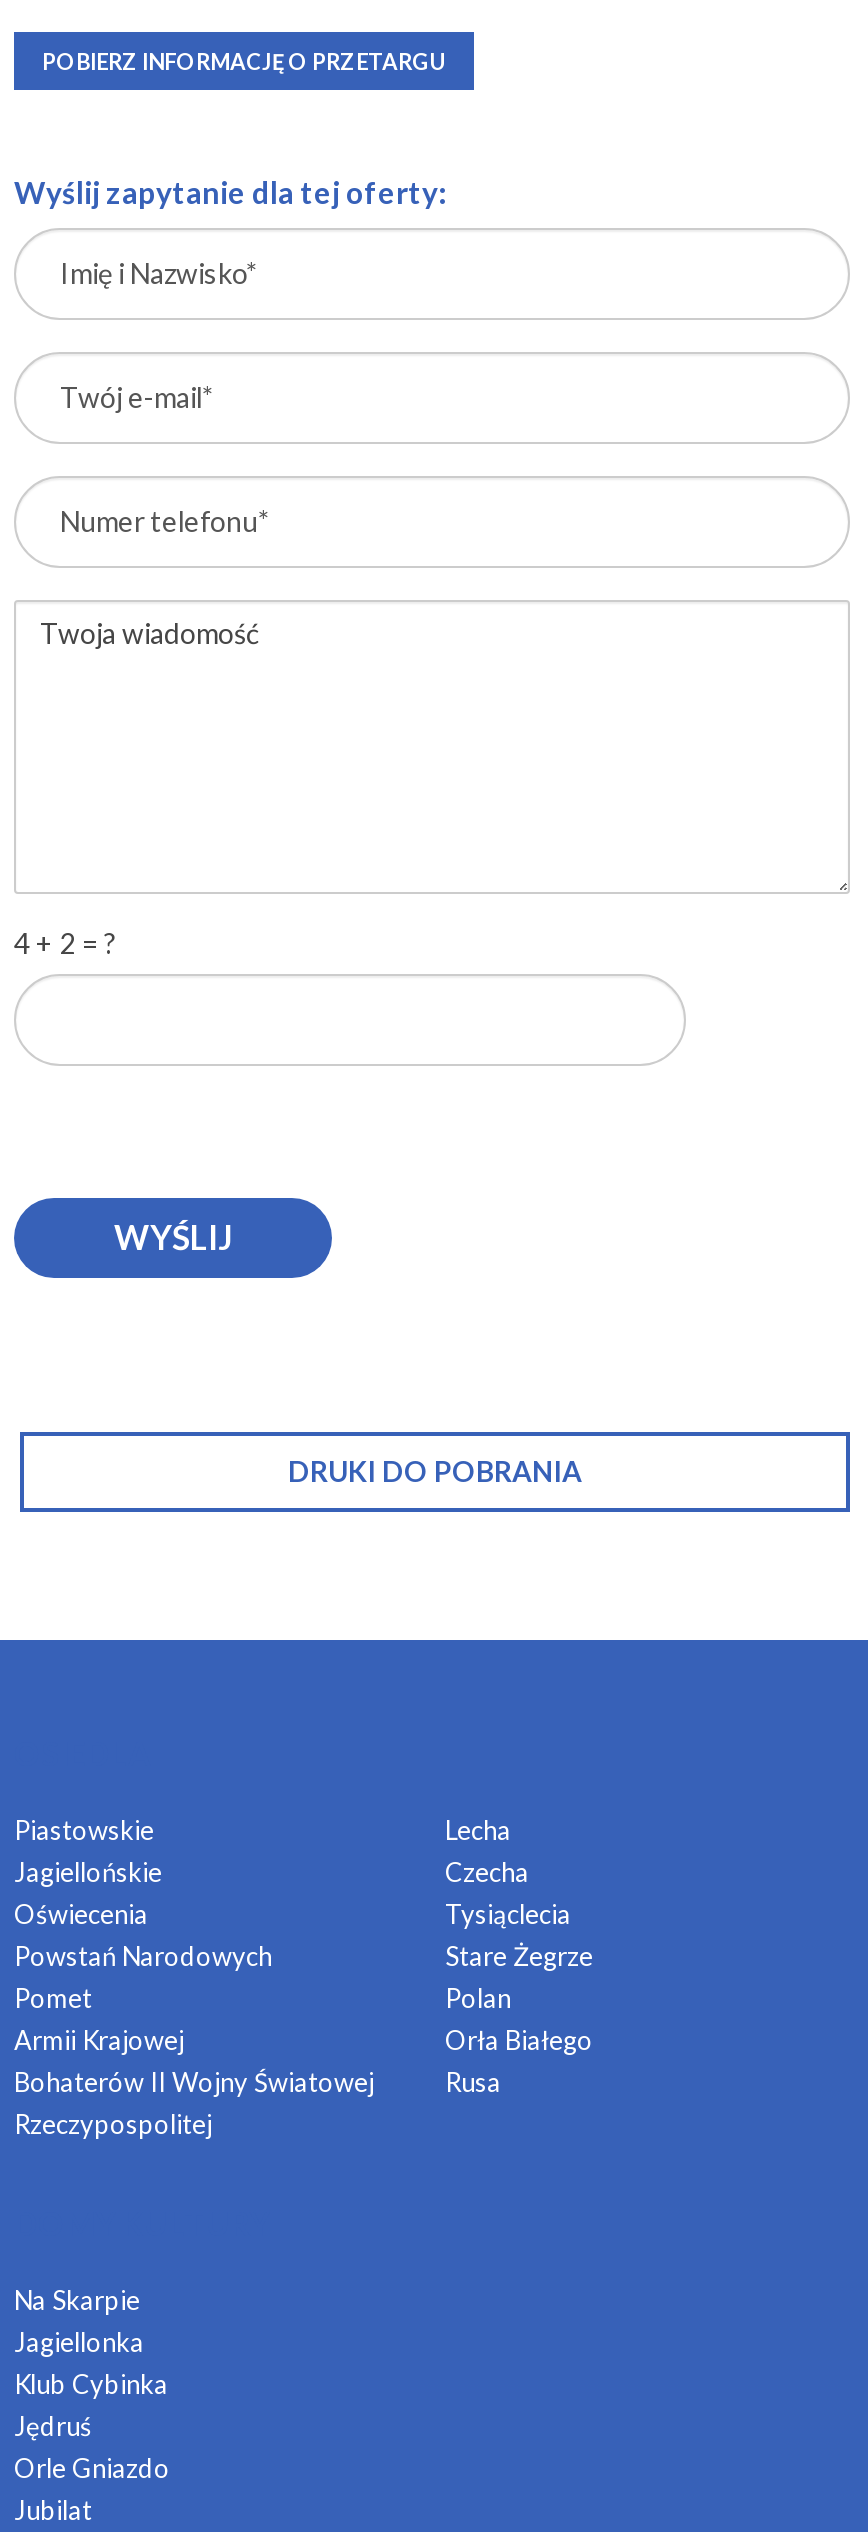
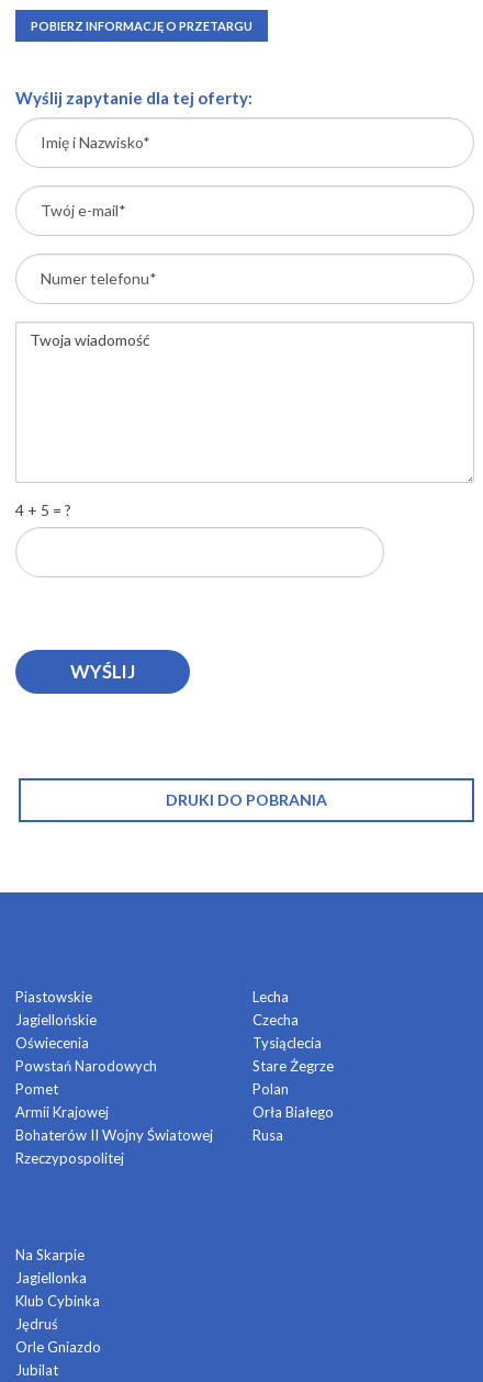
[14,925,116,959] 4 + 2 = ? -> [15,500,71,519] 4 + 5 = ?

